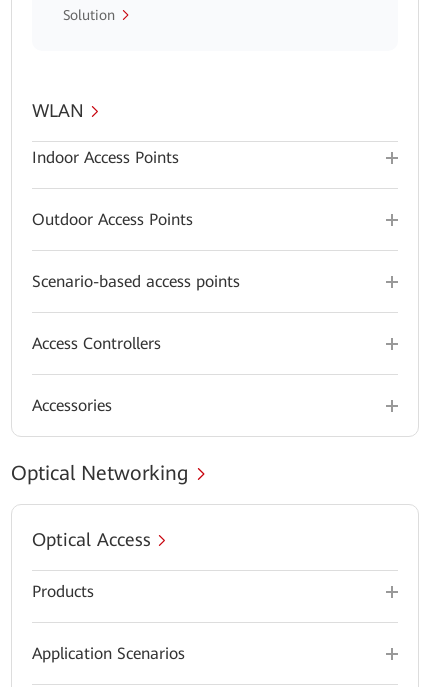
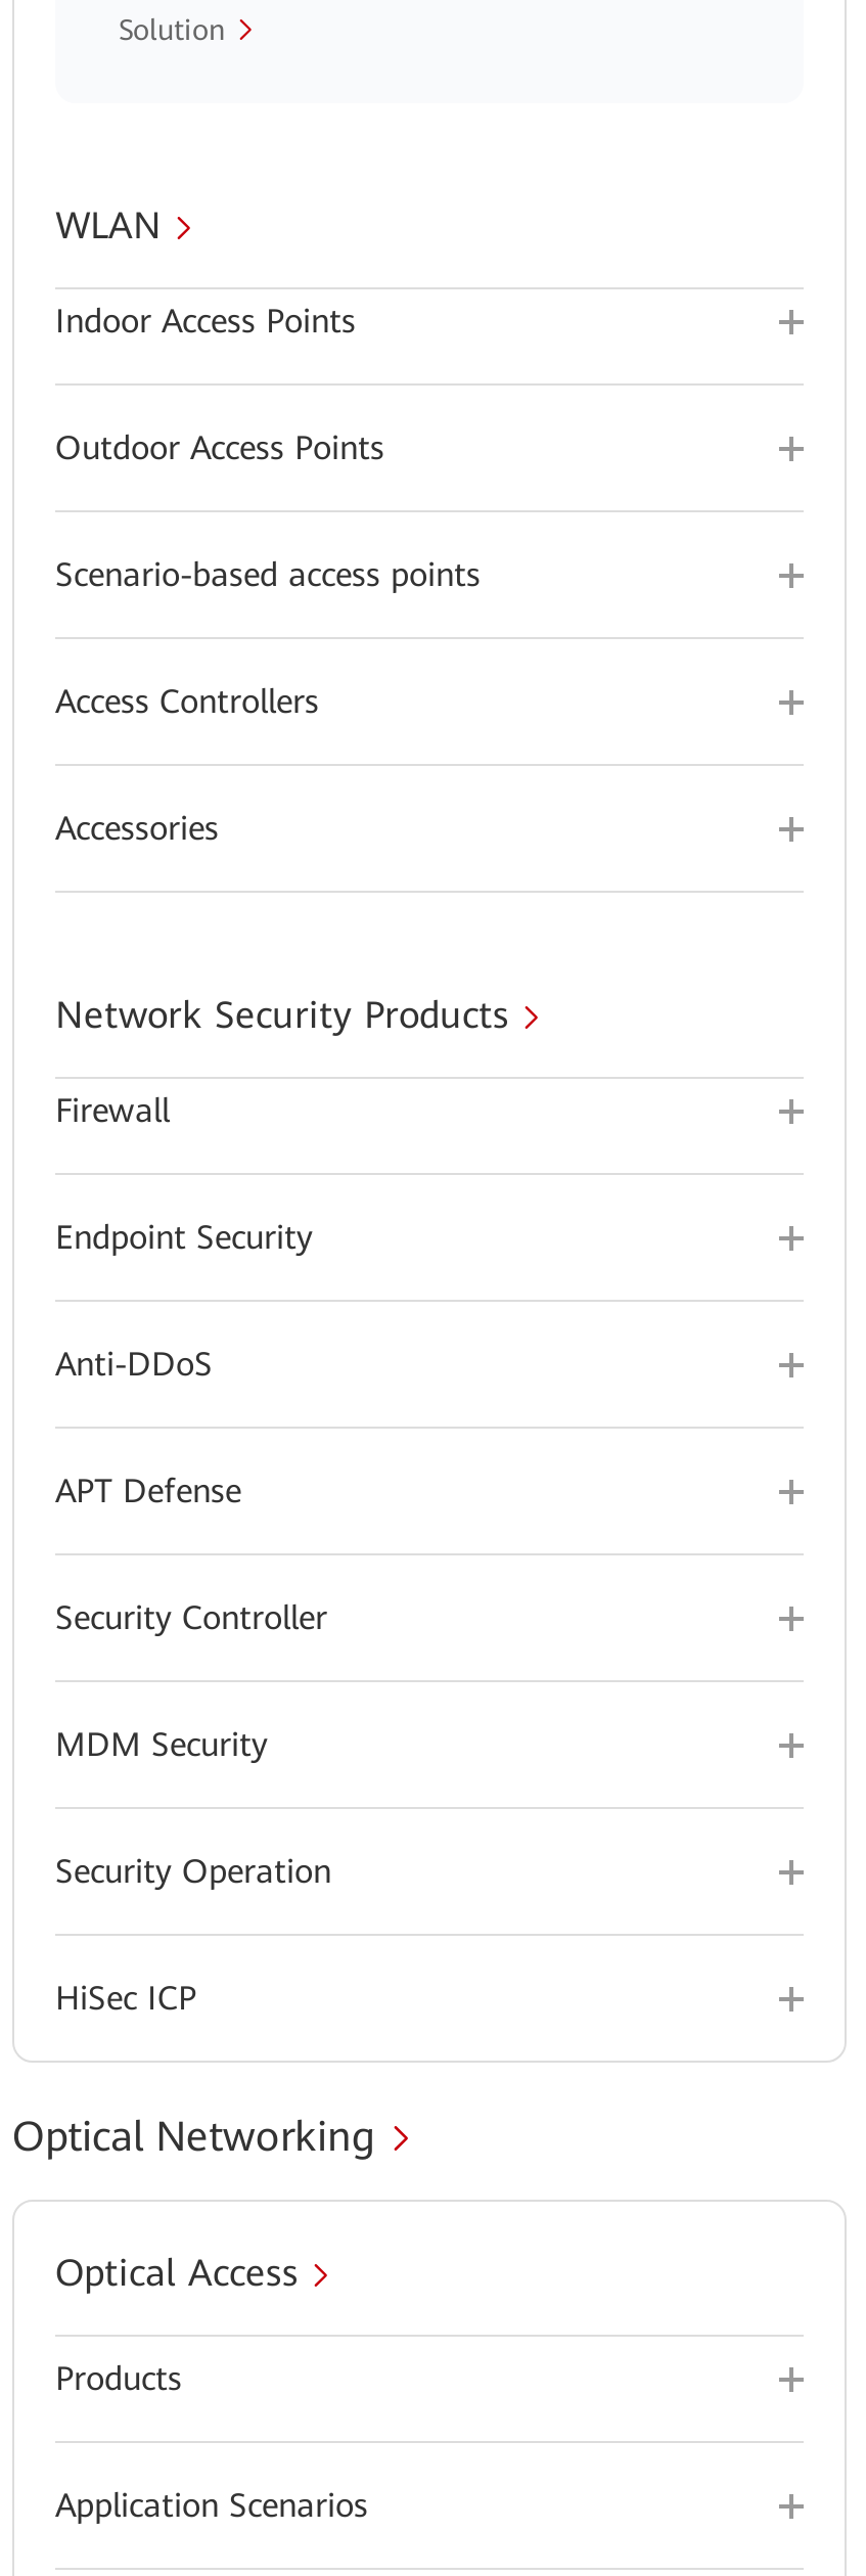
none -> [55,993,509,2018] Network Security Products | Firewall | Endpoint Security | Anti-DDoS | APT Defense | Security Controller | MDM Security | Security Operation | HiSec ICP

